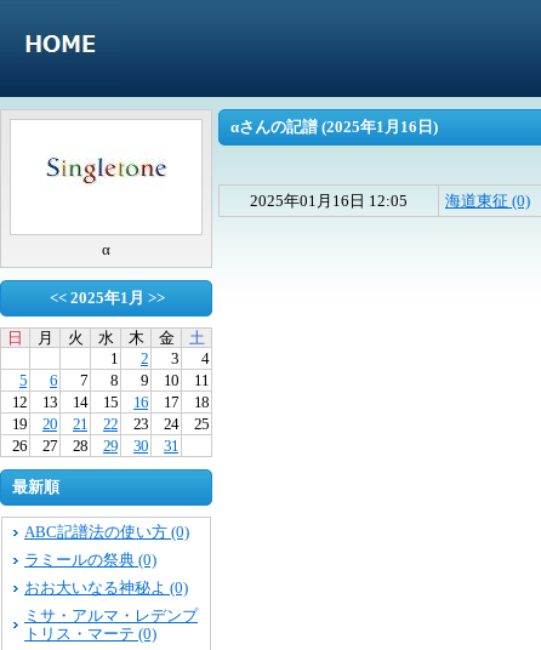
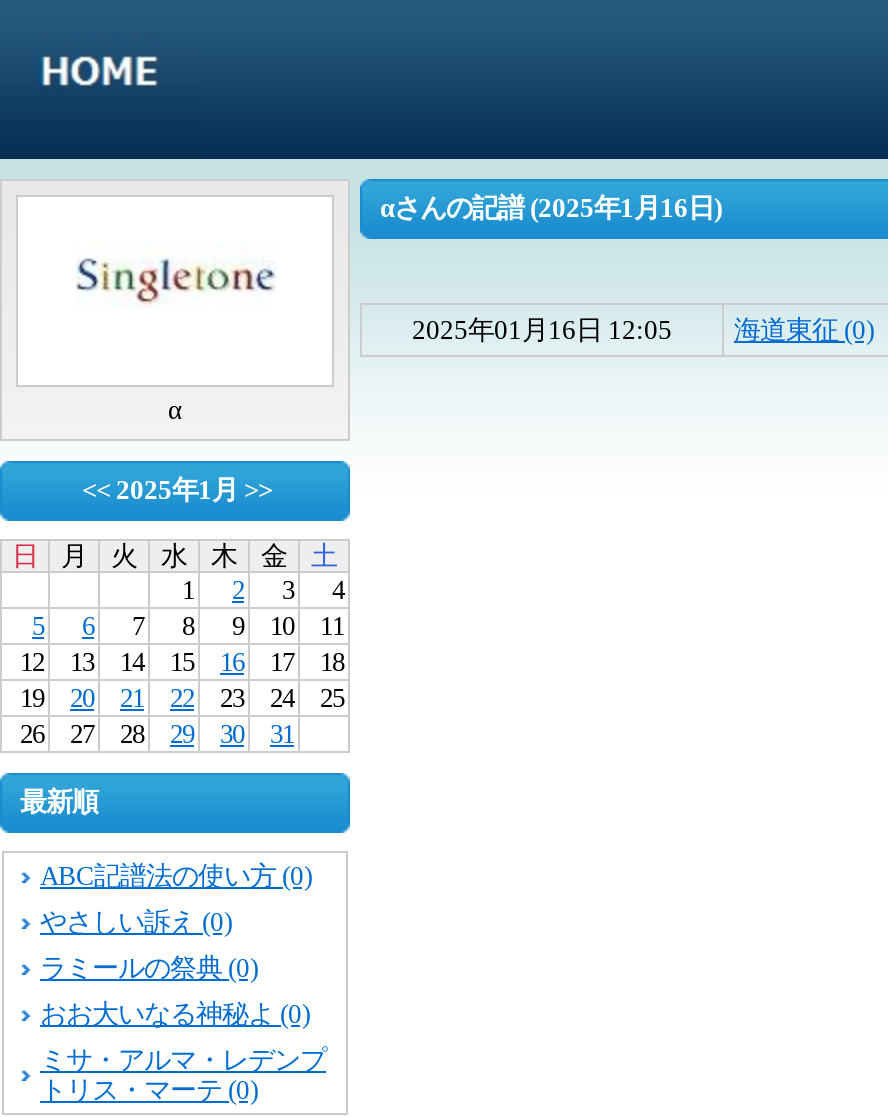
none -> [40,907,232,937] やさしい訴え (0)

